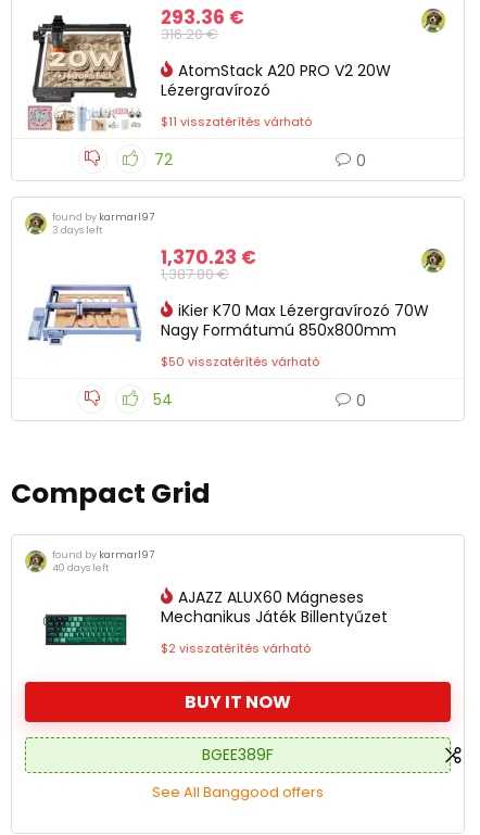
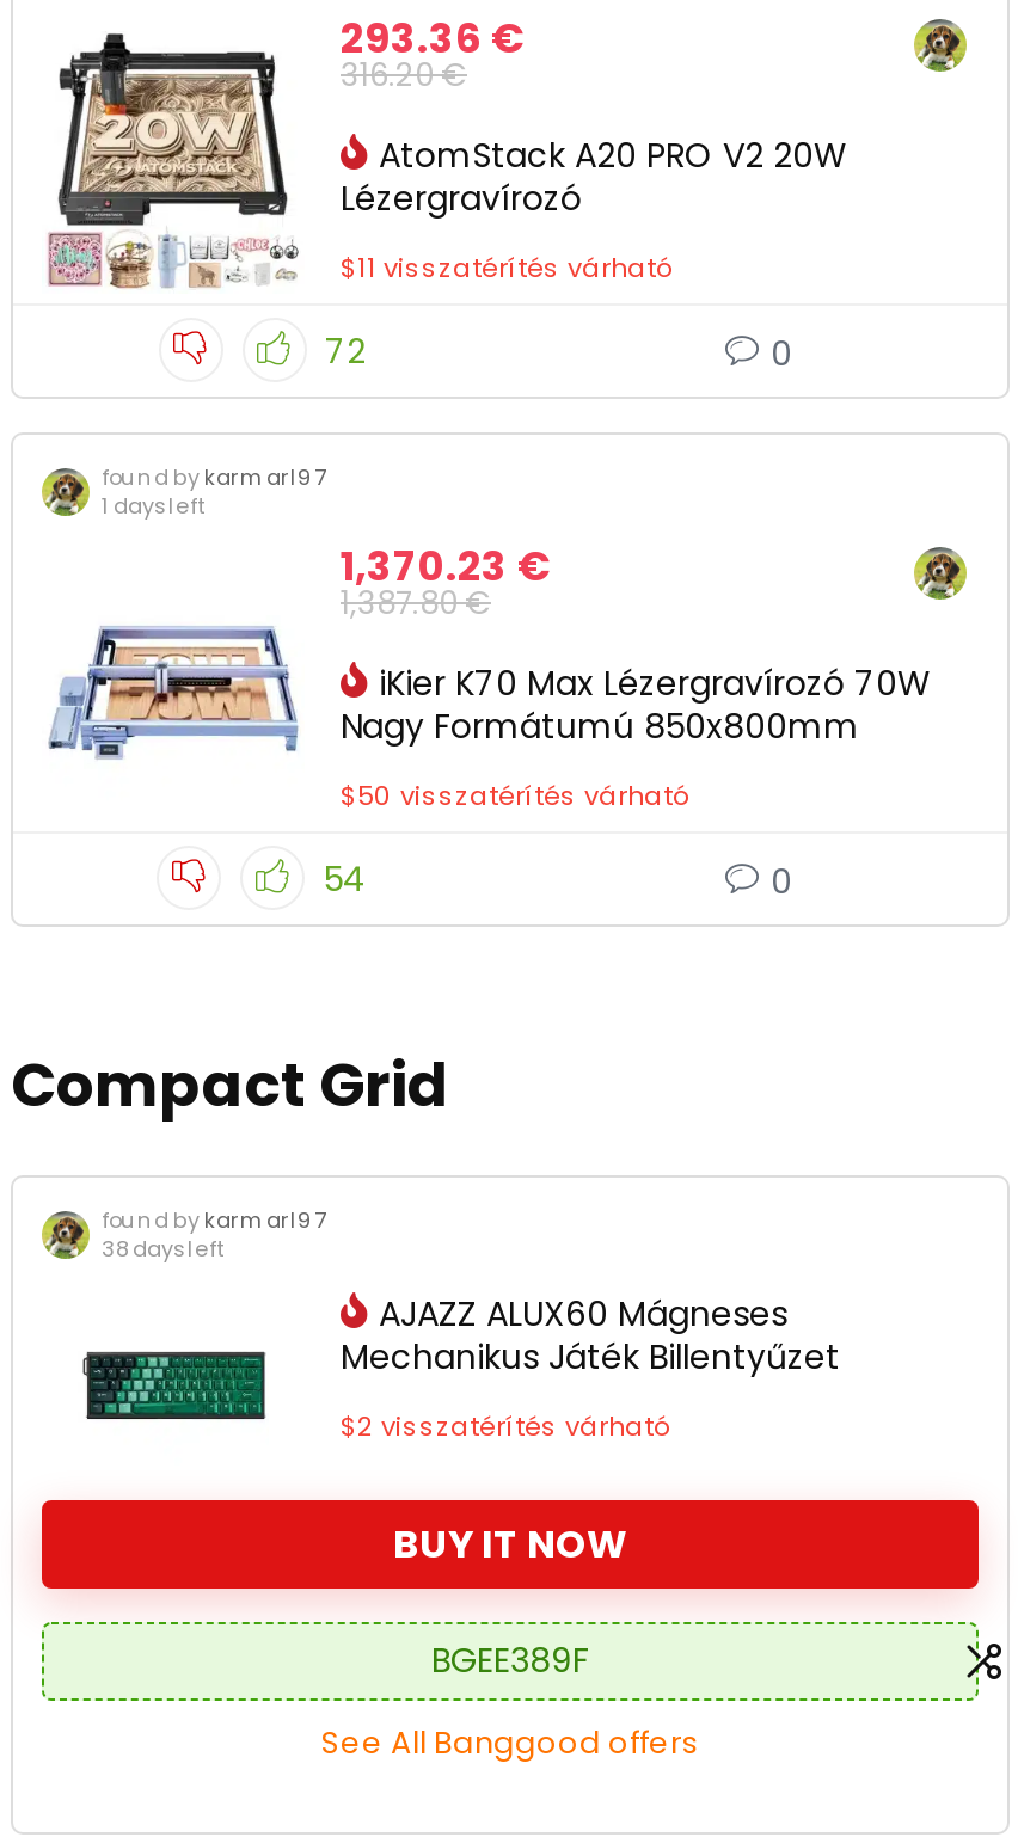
[52,224,103,237] 3 days left -> [102,492,207,521] 1 days left
[52,561,110,574] 40 days left -> [102,1235,226,1264] 38 days left

